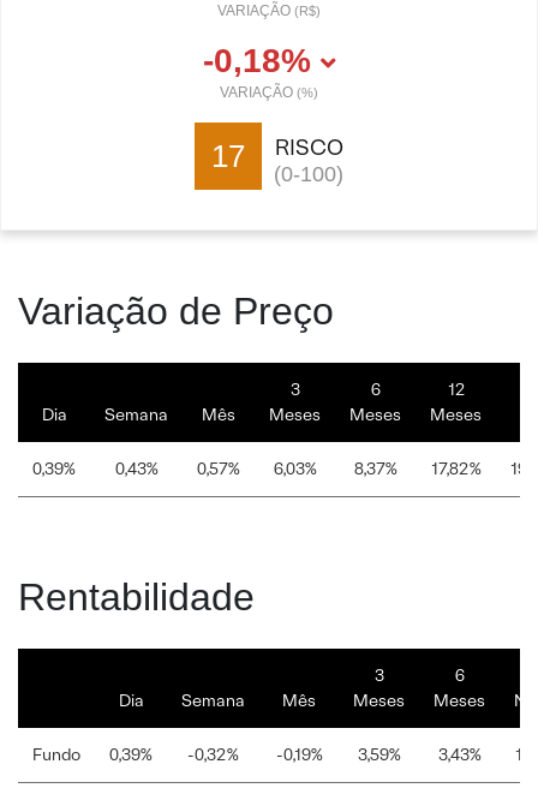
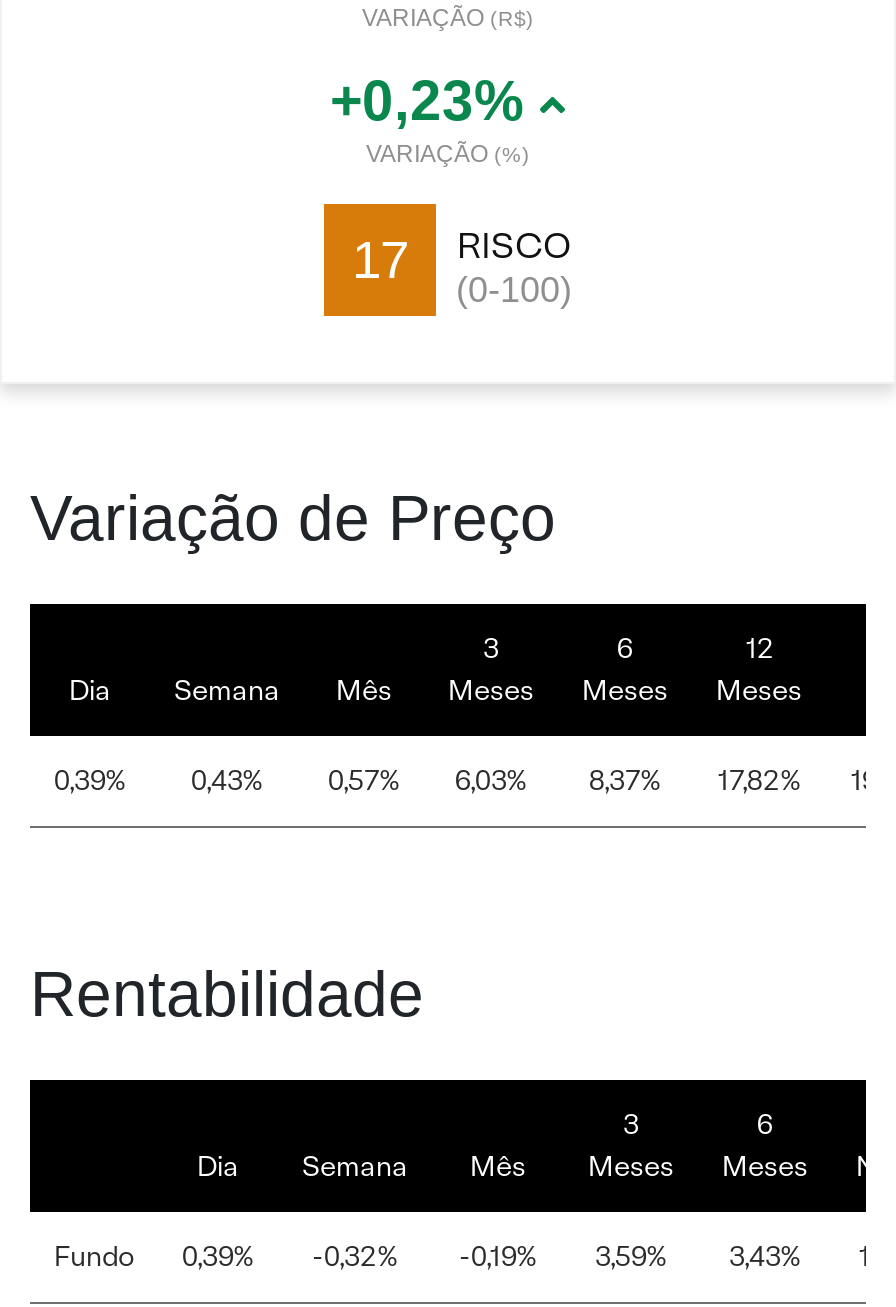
[202,42,320,80] -0,18% -> [330,70,540,132] +0,23%

